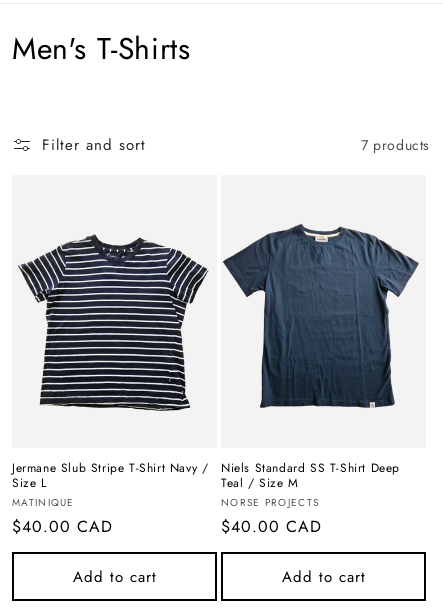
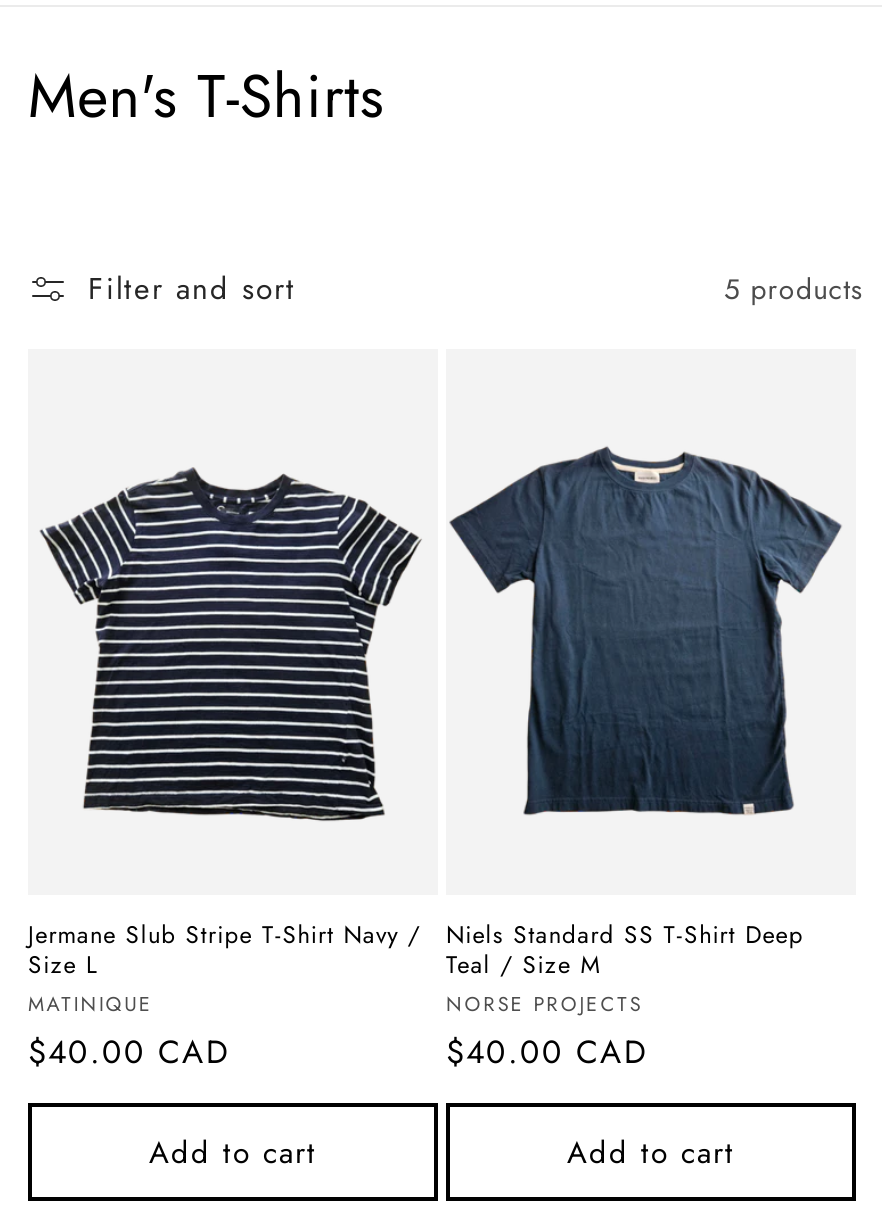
[361,134,430,154] 7 products -> [724,268,864,308] 5 products

